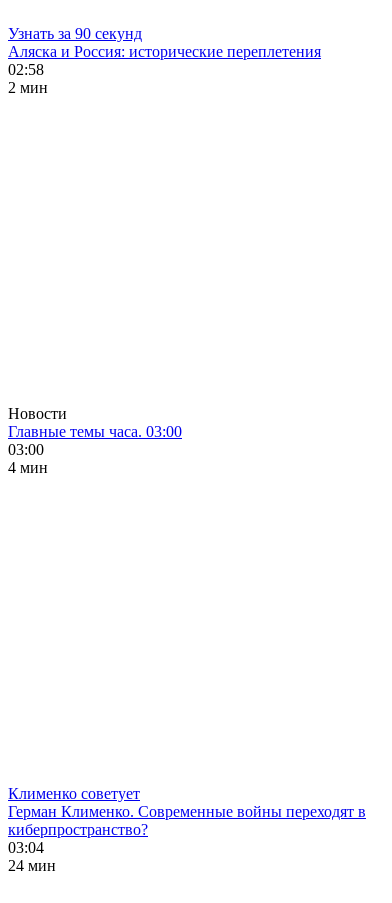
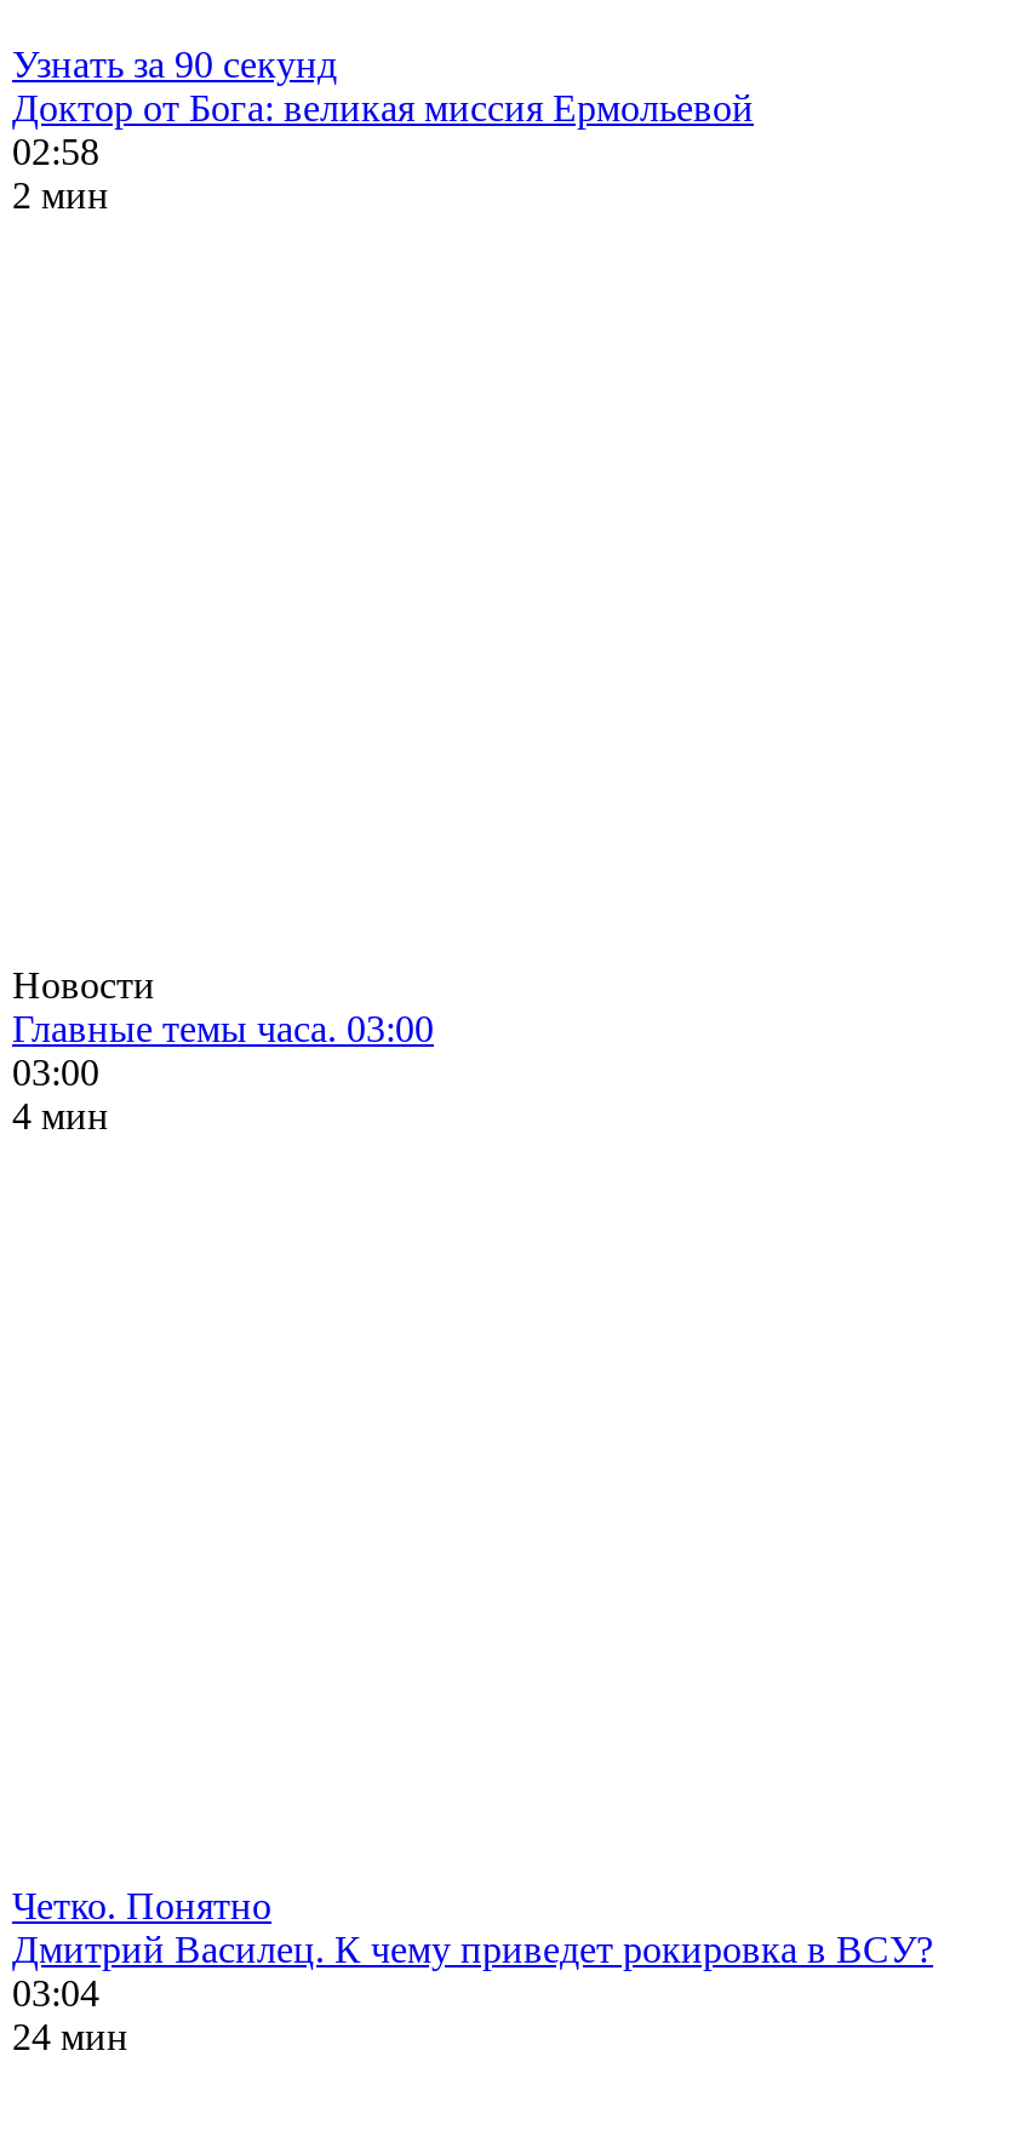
[8,43,321,60] Аляска и Россия: исторические переплетения -> [12,87,754,128] Доктор от Бога: великая миссия Ермольевой
[8,785,366,838] Клименко советует | Герман Клименко. Современные войны переходят в | киберпространство? -> [12,1885,933,1970] Четко. Понятно | Дмитрий Василец. К чему приведет рокировка в ВСУ?

